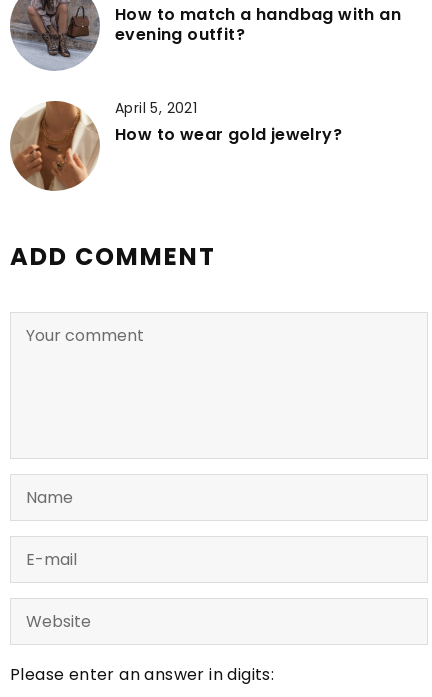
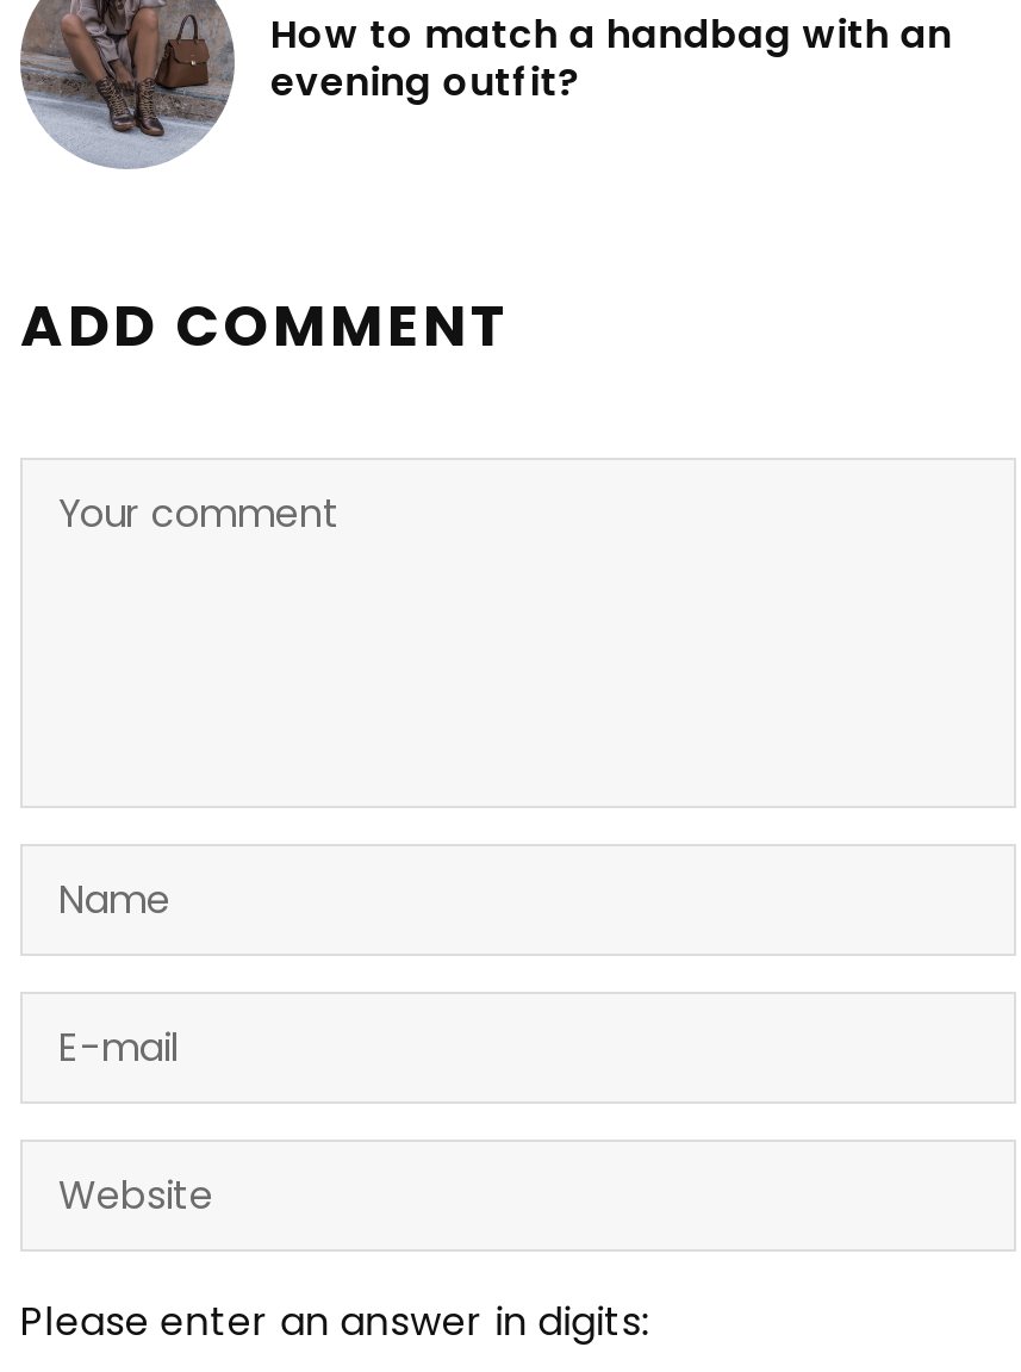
[10,98,342,192] [image] | April 5, 2021 | How to wear gold jewelry? -> none

